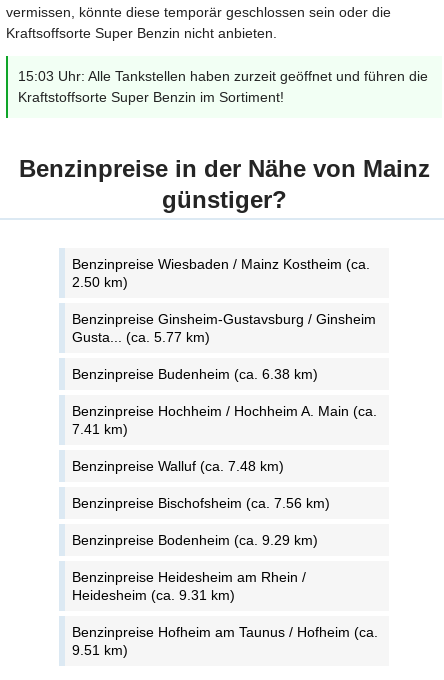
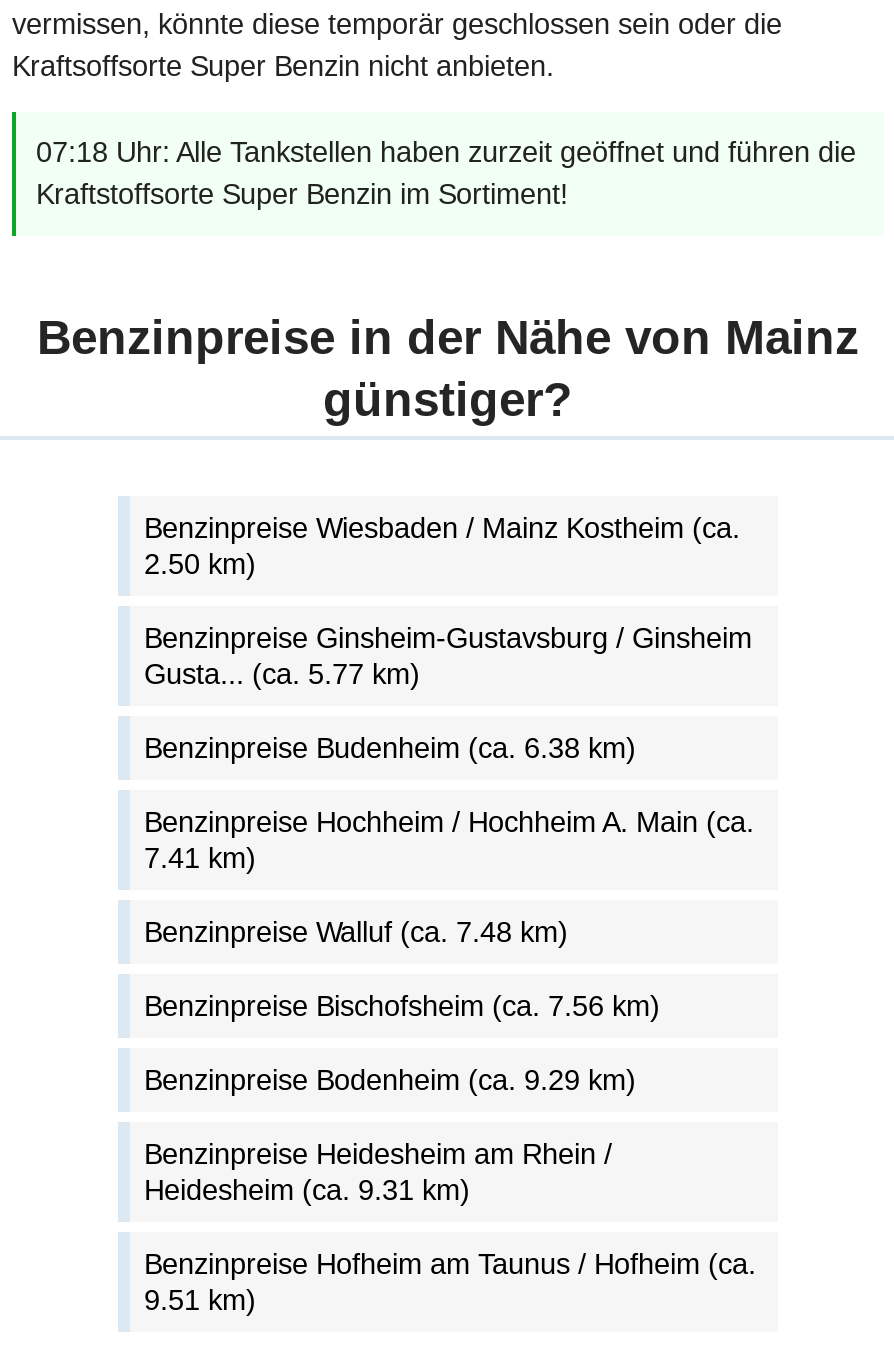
[18,68,428,84] 15:03 Uhr: Alle Tankstellen haben zurzeit geöffnet und führen die -> [36,136,856,168] 07:18 Uhr: Alle Tankstellen haben zurzeit geöffnet und führen die

